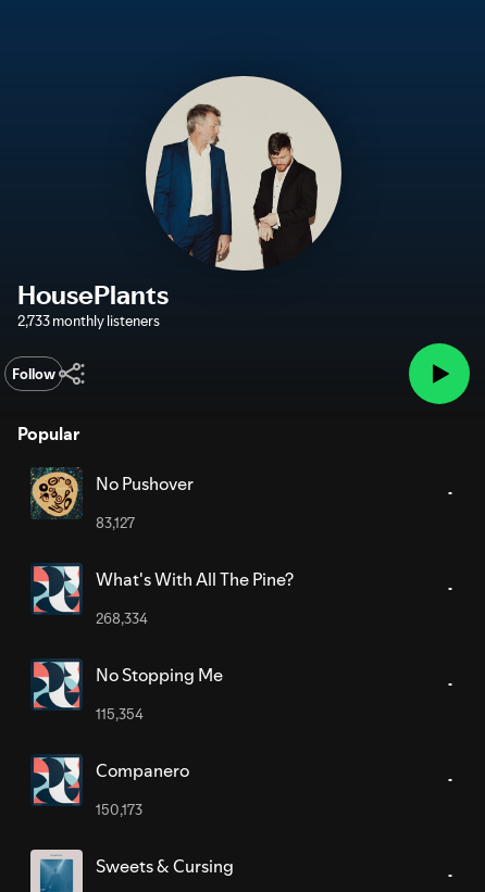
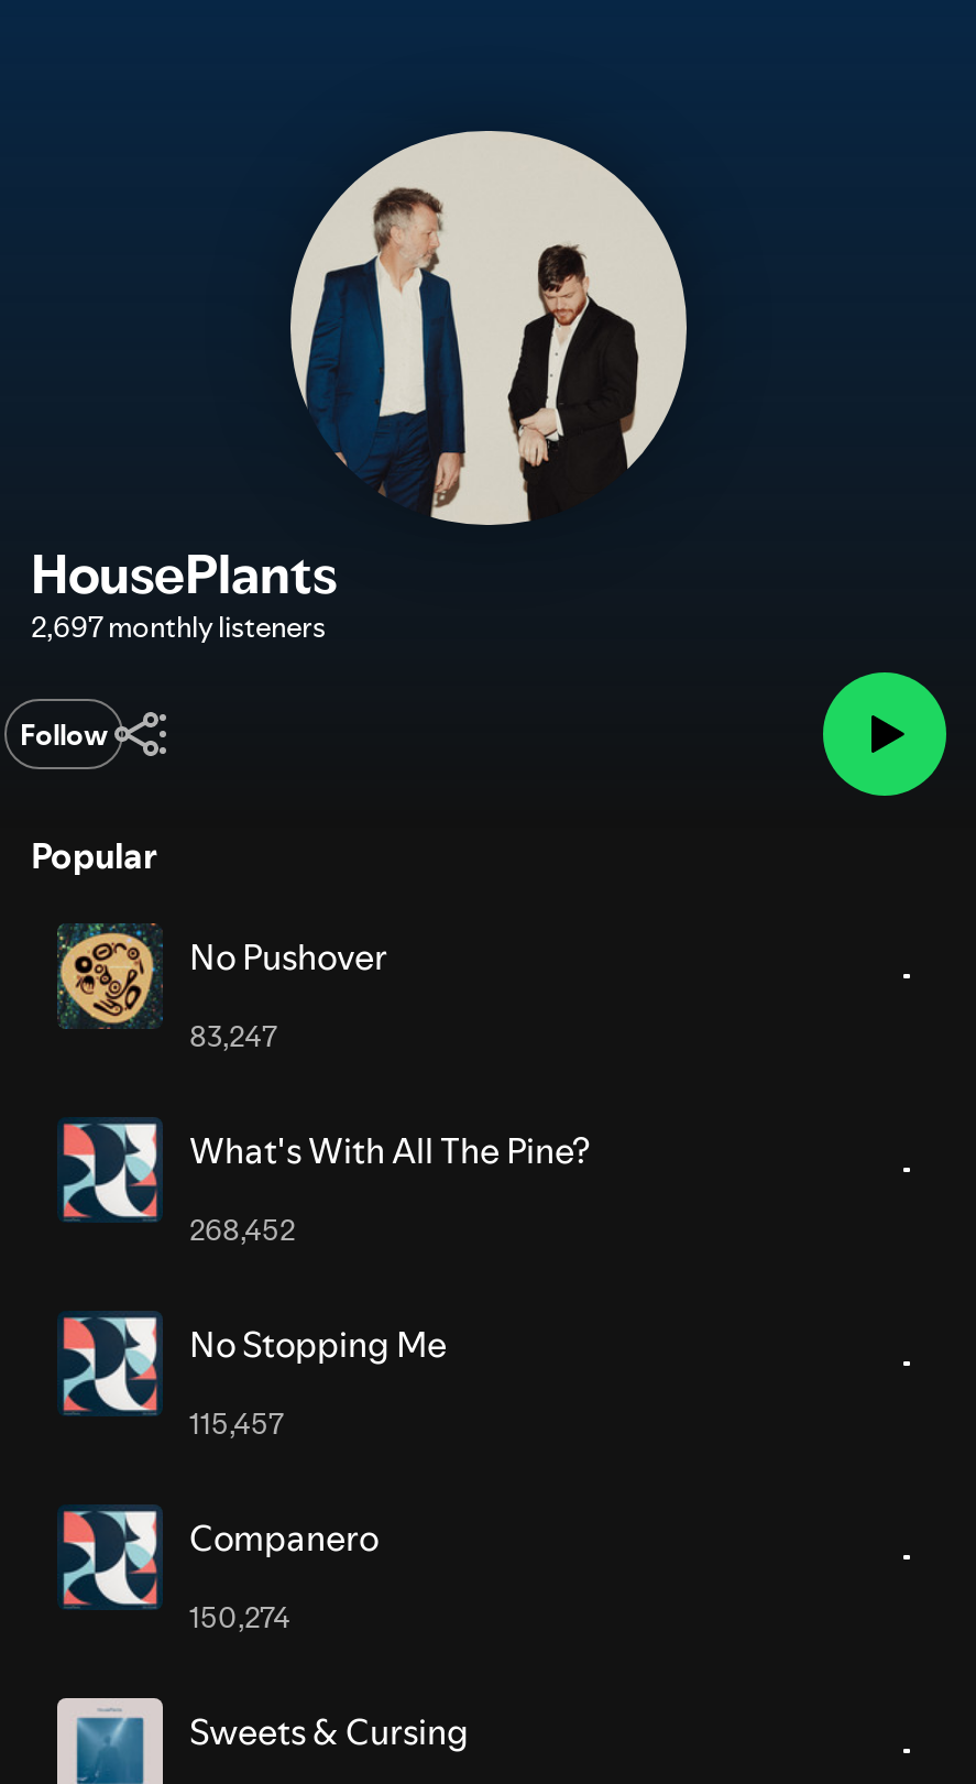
[17,311,160,331] 2,733 monthly listeners -> [31,607,326,646] 2,697 monthly listeners
[96,513,135,533] 83,127 -> [189,1016,277,1056] 83,247
[96,609,148,628] 268,334 -> [189,1210,295,1250] 268,452
[96,704,144,724] 115,354 -> [189,1404,284,1443] 115,457
[96,800,142,819] 150,173 -> [189,1597,290,1637] 150,274

